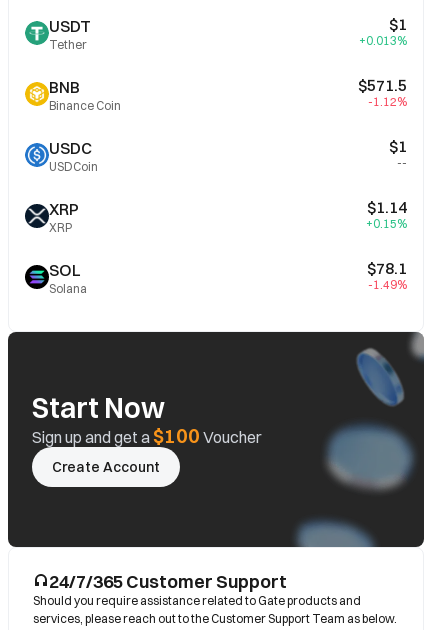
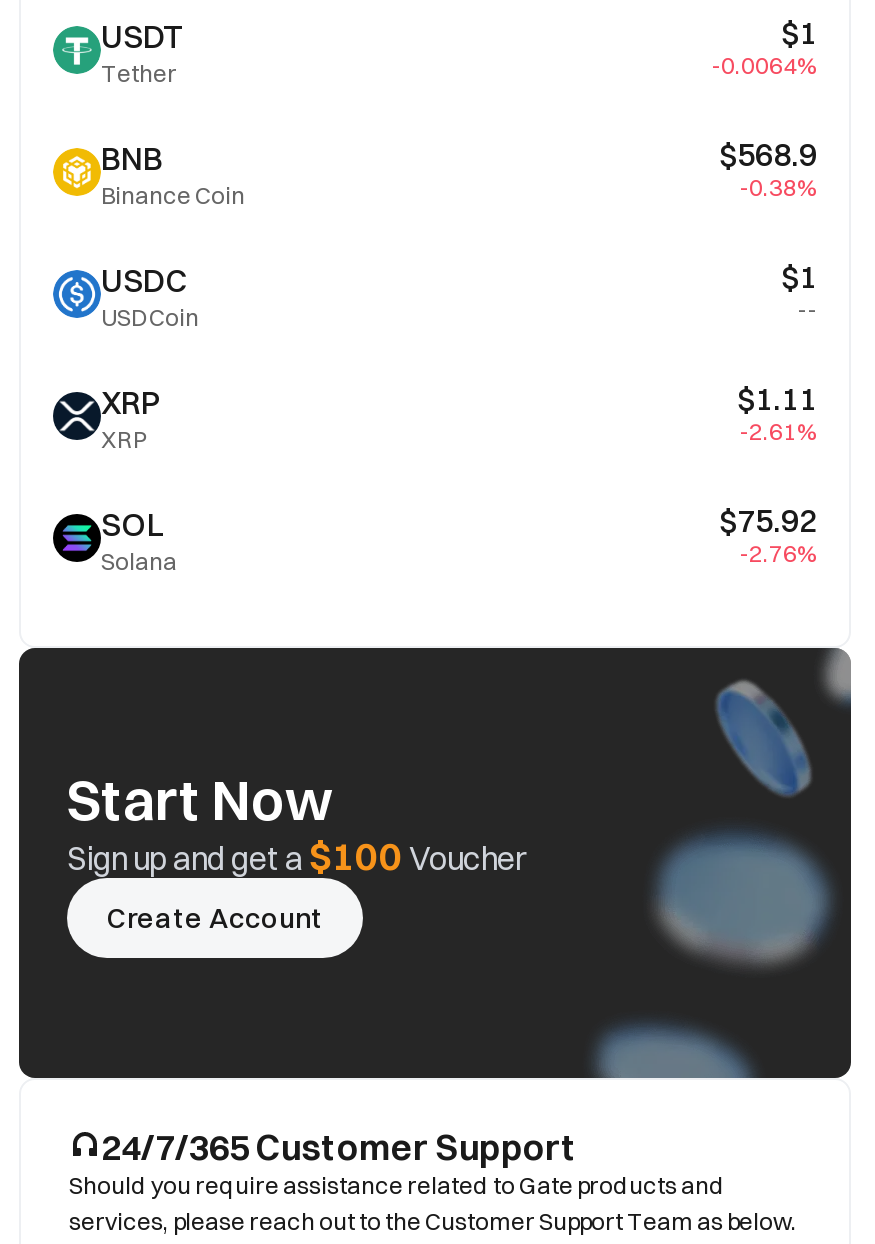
[359,33,407,48] +0.013% -> [711,50,817,80] -0.0064%
[358,75,407,95] $571.5 -> [719,134,817,174] $568.9
[368,94,407,109] -1.12% -> [739,172,817,202] -0.38%
[367,197,407,217] $1.14 -> [737,378,817,418] $1.11
[366,216,407,231] +0.15% -> [739,416,817,446] -2.61%
[367,258,407,278] $78.1 -> [719,500,817,540] $75.92
[368,277,407,292] -1.49% -> [739,538,817,568] -2.76%

